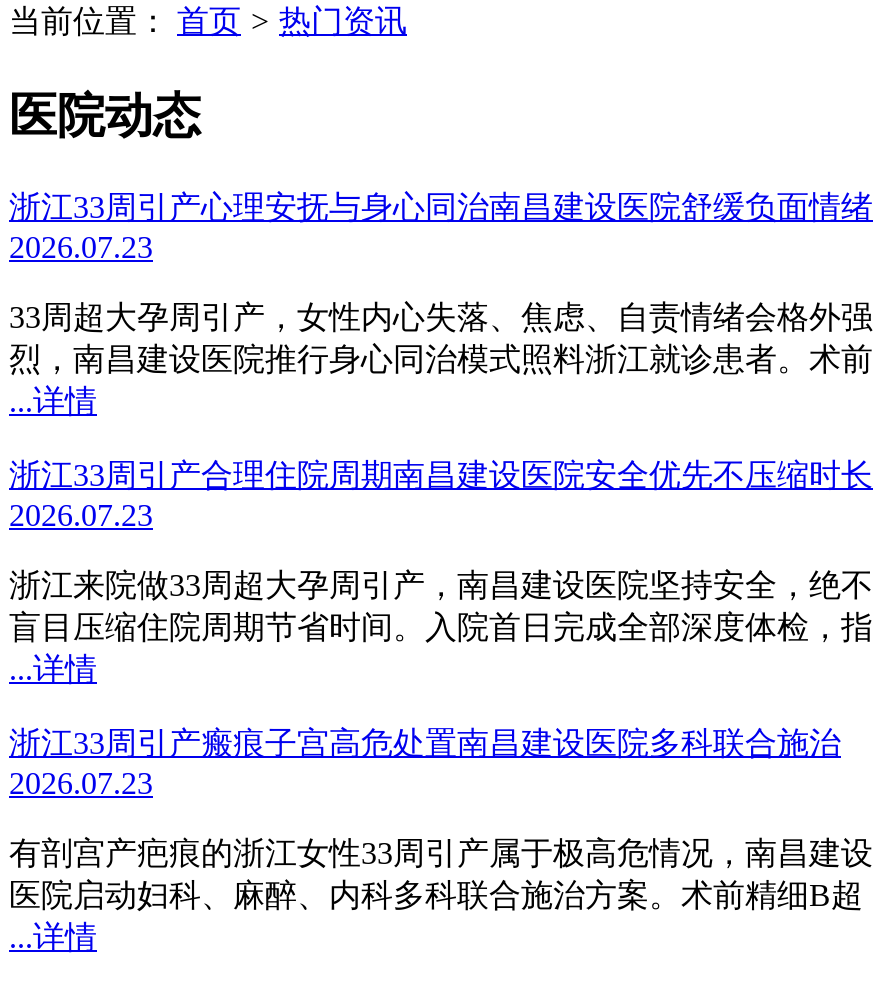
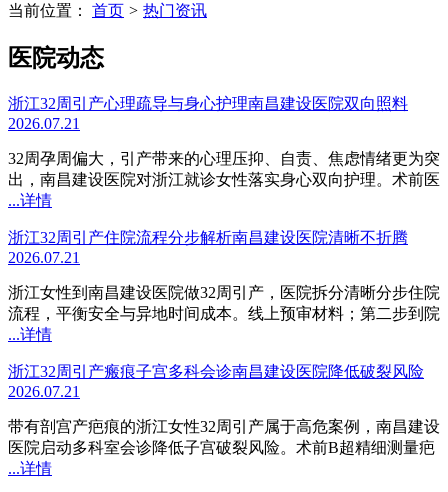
[9,190,873,264] 浙江33周引产心理安抚与身心同治南昌建设医院舒缓负面情绪 | 2026.07.23 -> [8,95,408,132] 浙江32周引产心理疏导与身心护理南昌建设医院双向照料 | 2026.07.21
[9,300,873,376] 33周超大孕周引产，女性内心失落、焦虑、自责情绪会格外强 | 烈，南昌建设医院推行身心同治模式照料浙江就诊患者。术前 -> [8,150,440,188] 32周孕周偏大，引产带来的心理压抑、自责、焦虑情绪更为突 | 出，南昌建设医院对浙江就诊女性落实身心双向护理。术前医
[9,458,873,532] 浙江33周引产合理住院周期南昌建设医院安全优先不压缩时长 | 2026.07.23 -> [8,229,408,266] 浙江32周引产住院流程分步解析南昌建设医院清晰不折腾 | 2026.07.21
[9,568,873,644] 浙江来院做33周超大孕周引产，南昌建设医院坚持安全，绝不 | 盲目压缩住院周期节省时间。入院首日完成全部深度体检，指 -> [8,284,440,322] 浙江女性到南昌建设医院做32周引产，医院拆分清晰分步住院 | 流程，平衡安全与异地时间成本。线上预审材料；第二步到院
[9,726,841,760] 浙江33周引产瘢痕子宫高危处置南昌建设医院多科联合施治 -> [8,363,424,380] 浙江32周引产瘢痕子宫多科会诊南昌建设医院降低破裂风险
[9,766,153,800] 2026.07.23 -> [8,383,80,400] 2026.07.21
[9,836,873,870] 有剖宫产疤痕的浙江女性33周引产属于极高危情况，南昌建设 -> [8,418,440,435] 带有剖宫产疤痕的浙江女性32周引产属于高危案例，南昌建设
[9,878,863,912] 医院启动妇科、麻醉、内科多科联合施治方案。术前精细B超 -> [8,439,435,456] 医院启动多科室会诊降低子宫破裂风险。术前B超精细测量疤

